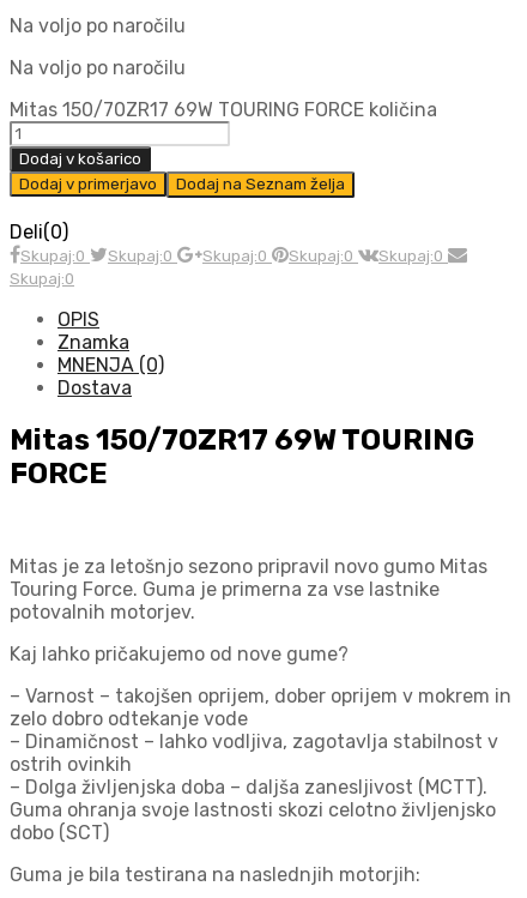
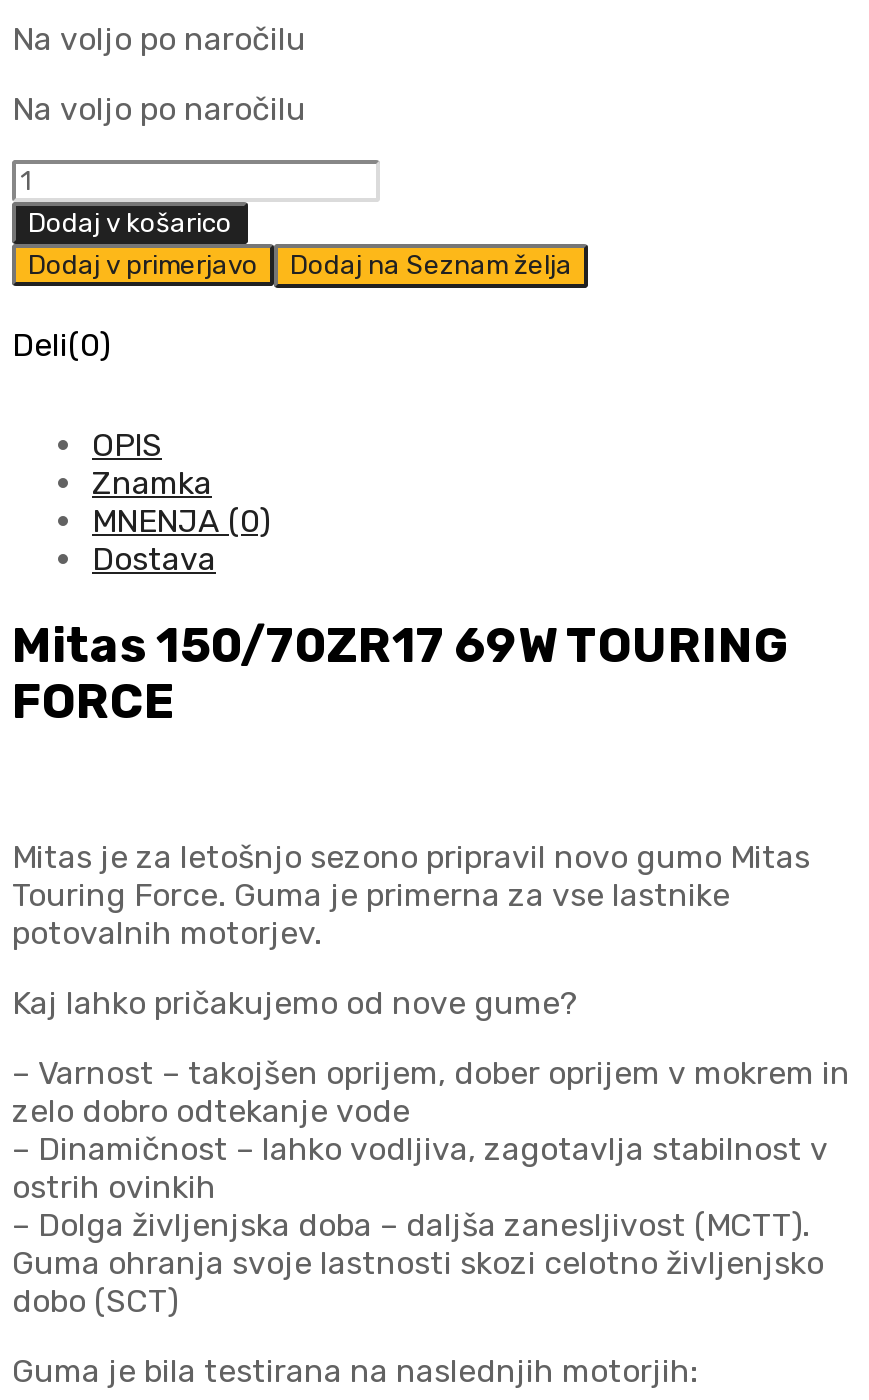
[10,98,437,121] Mitas 150/70ZR17 69W TOURING FORCE količina -> none
[10,247,443,287] Skupaj:0 | Skupaj:0 | Skupaj:0 | Skupaj:0 | Skupaj:0 | Skupaj:0 -> none

